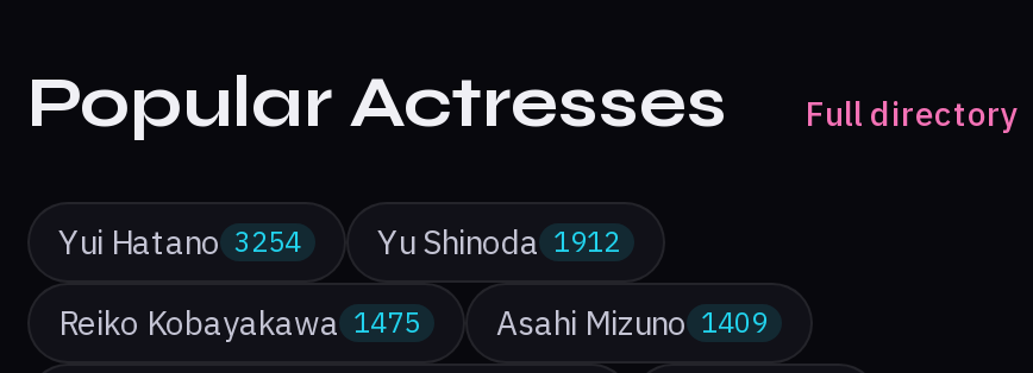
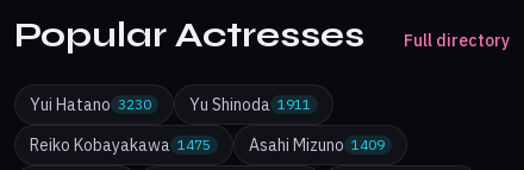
[58,221,301,263] Yui Hatano 3254 -> [30,94,151,115] Yui Hatano 3230
[377,221,620,263] Yu Shinoda 1912 -> [189,94,311,115] Yu Shinoda 1911

